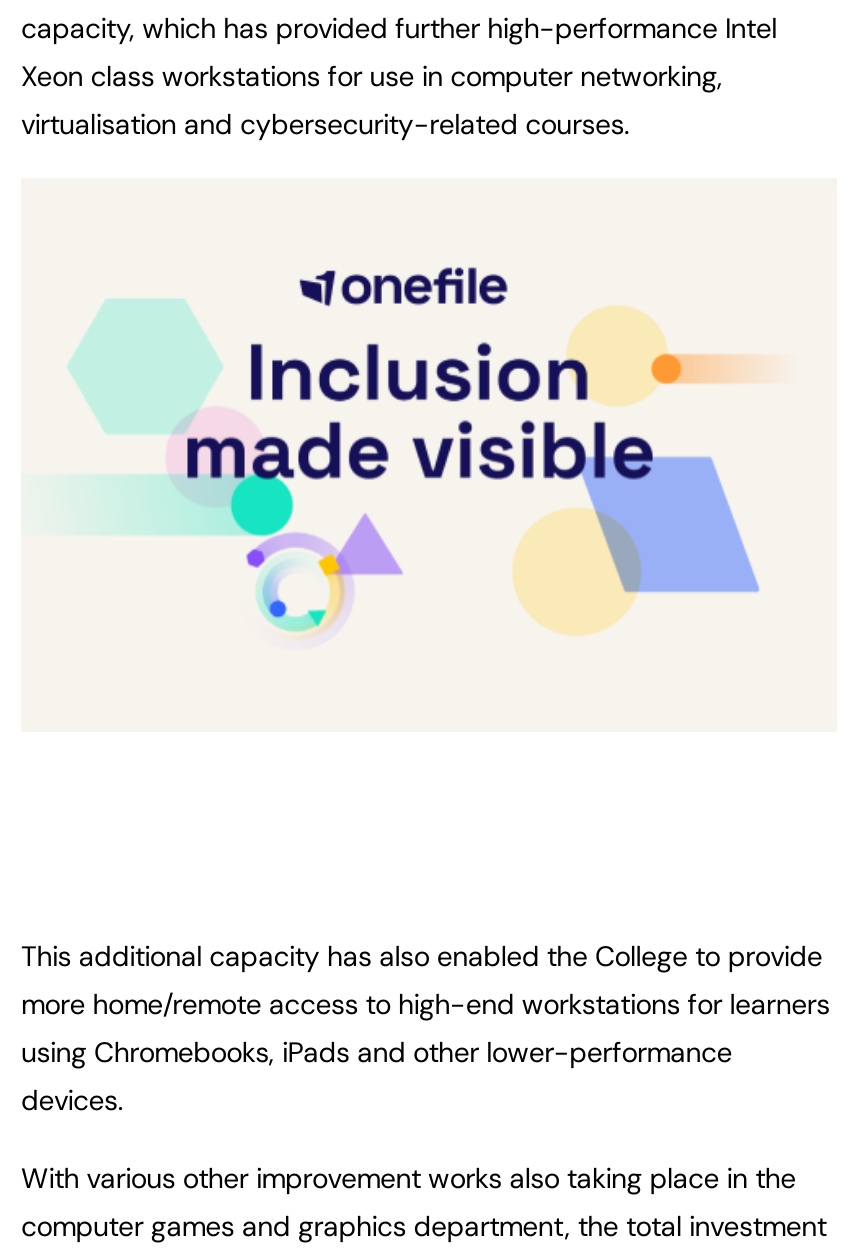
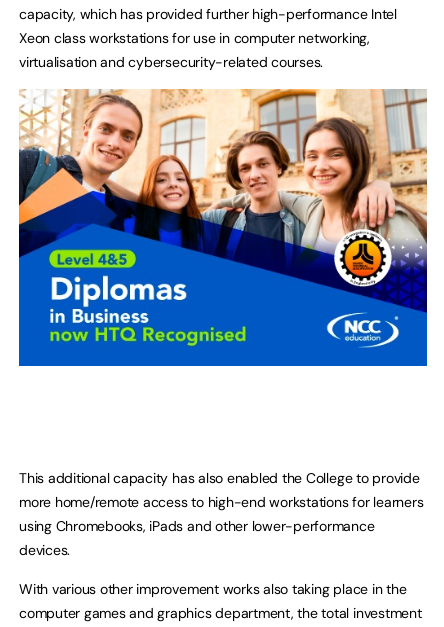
[21,178,837,732] [image] -> [18,88,428,367] [image]

